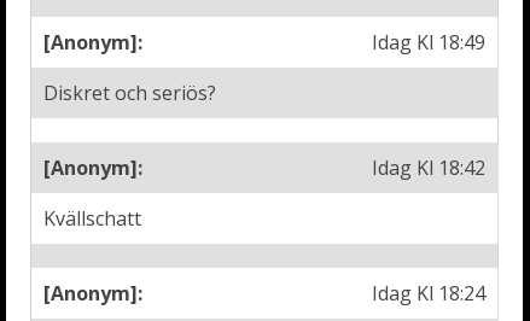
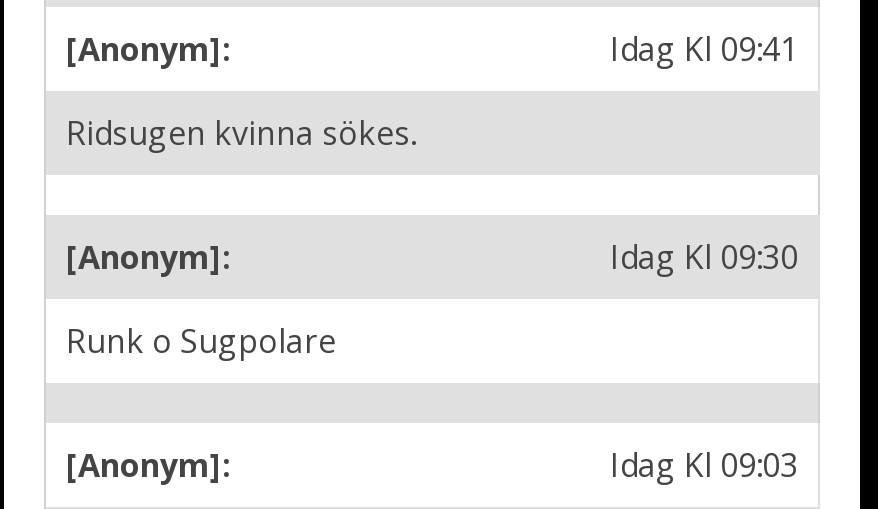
[372,29,485,56] Idag Kl 18:49 -> [610,27,798,71] Idag Kl 09:41
[43,80,216,106] Diskret och seriös? -> [66,111,416,155] Ridsugen kvinna sökes.
[372,155,485,181] Idag Kl 18:42 -> [610,235,798,279] Idag Kl 09:30
[43,205,141,232] Kvällschatt -> [66,319,336,363] Runk o Sugpolare
[372,280,485,307] Idag Kl 18:24 -> [610,443,798,487] Idag Kl 09:03

